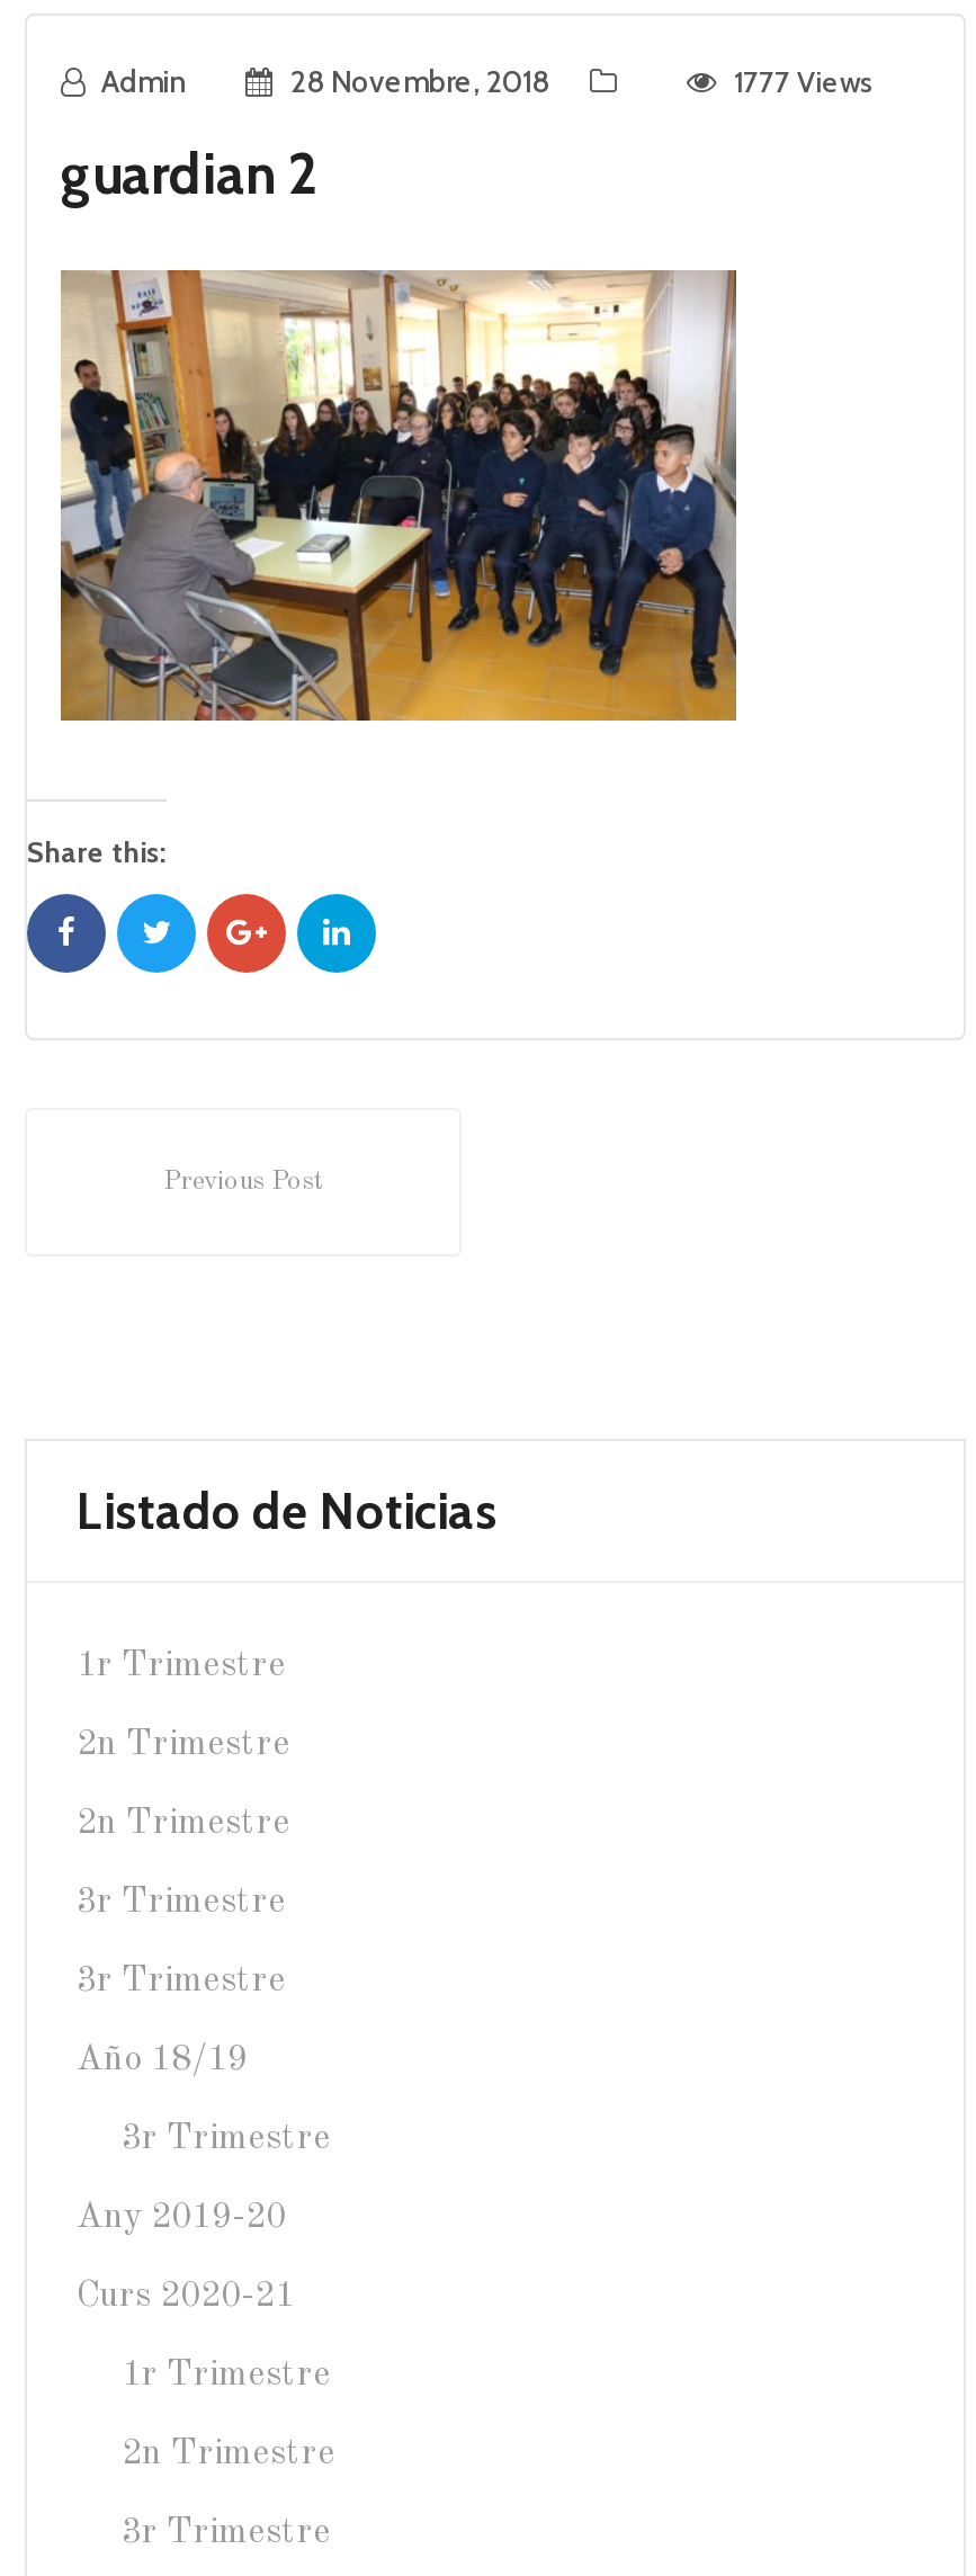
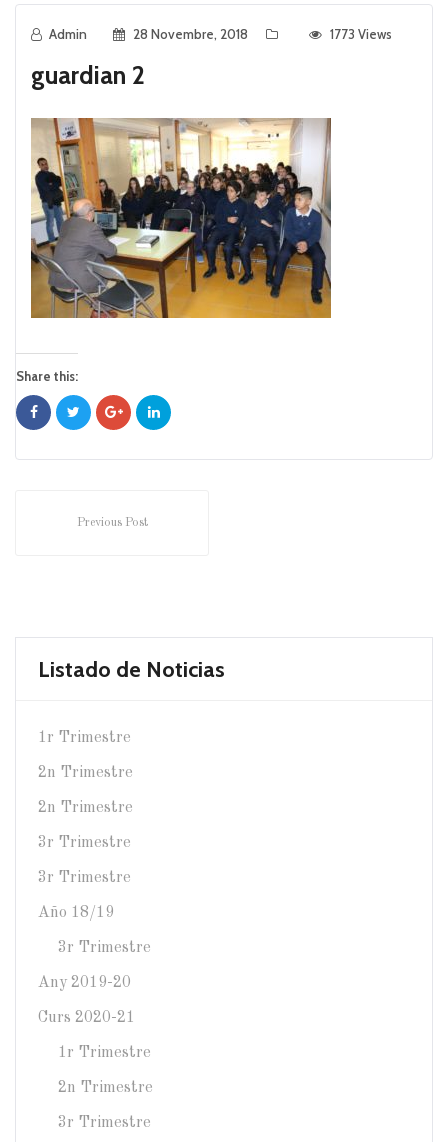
[734,63,874,99] 1777 Views -> [330,26,392,42] 1773 Views

